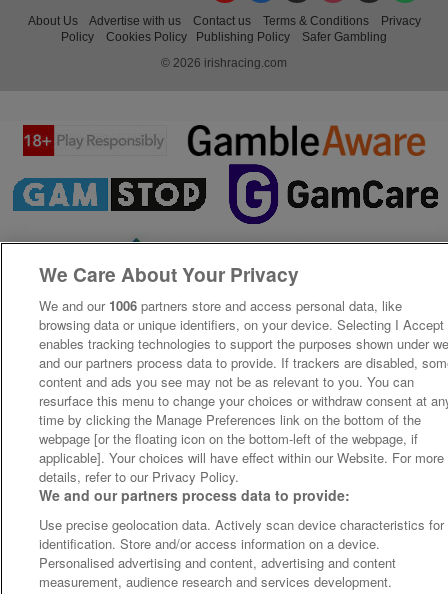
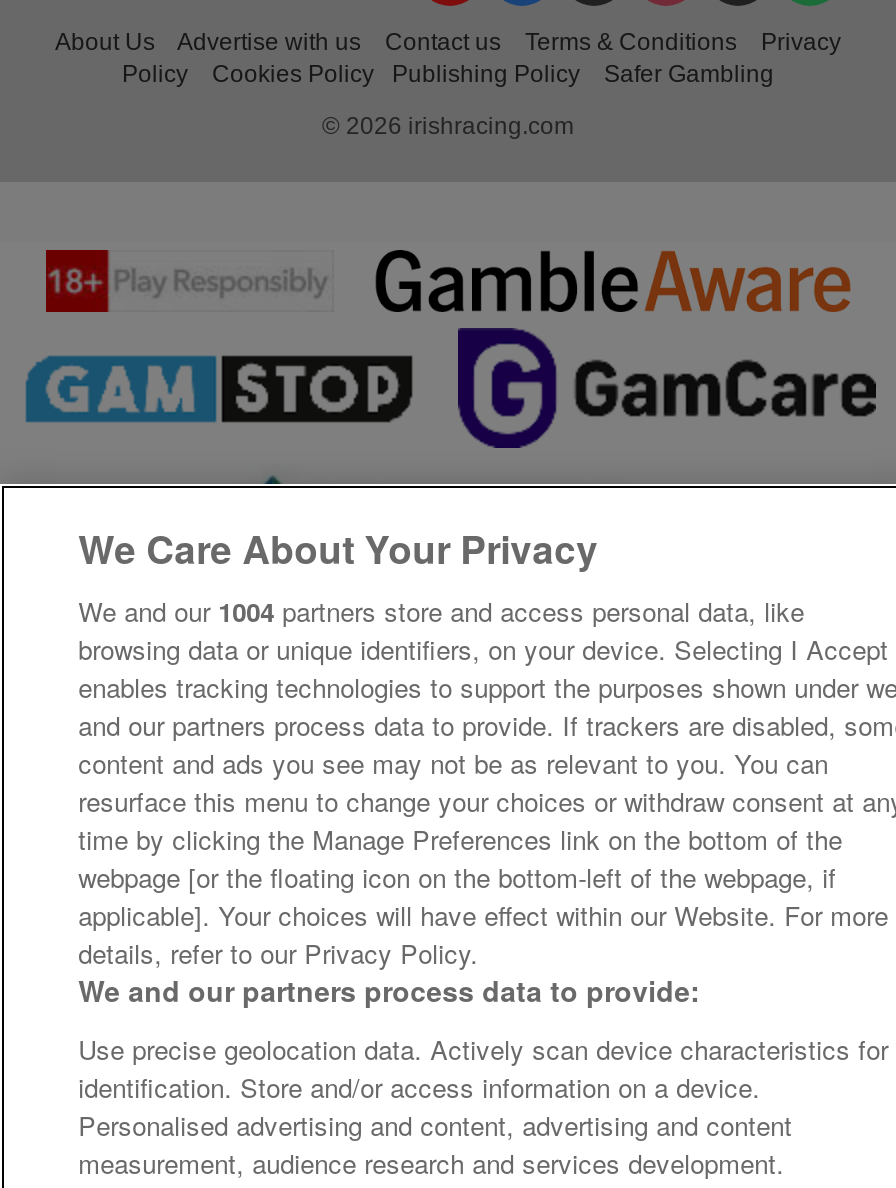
[39,296,402,315] We and our 1006 partners store and access personal data, like -> [78,592,804,630] We and our 1004 partners store and access personal data, like

